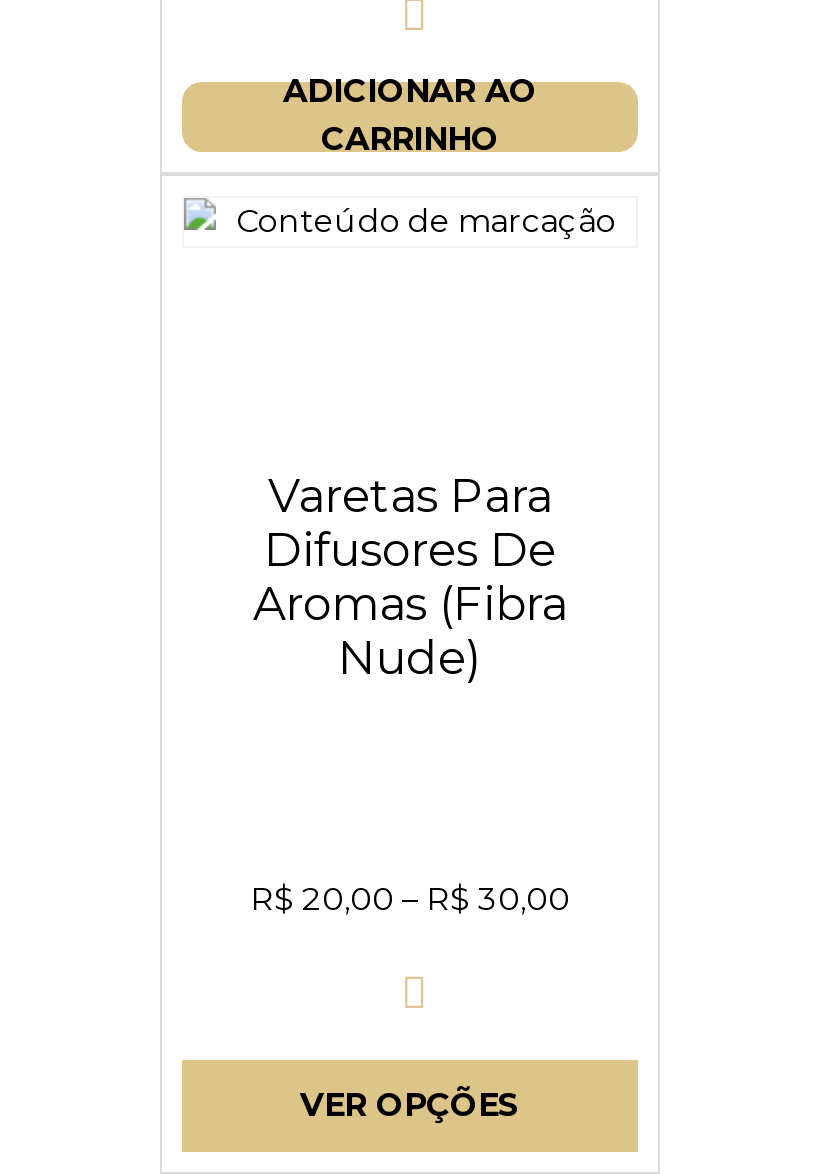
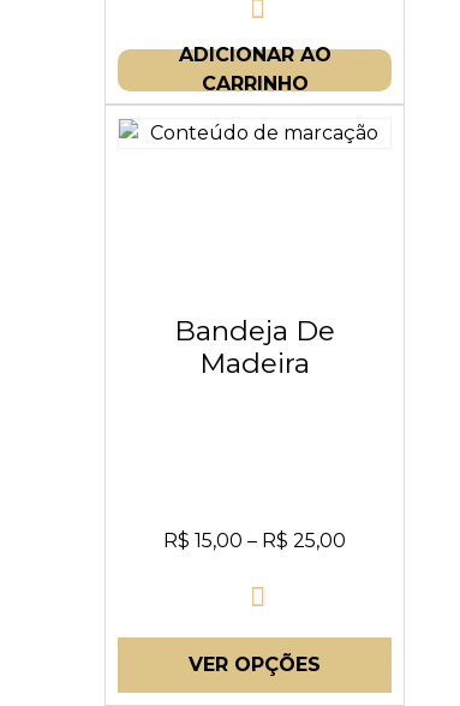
[253,468,567,686] Varetas Para | Difusores De | Aromas (Fibra | Nude) -> [174,314,335,380] Bandeja De | Madeira
[250,880,570,918] R$20,00 – R$30,00 -> [163,529,346,552] R$15,00 – R$25,00

